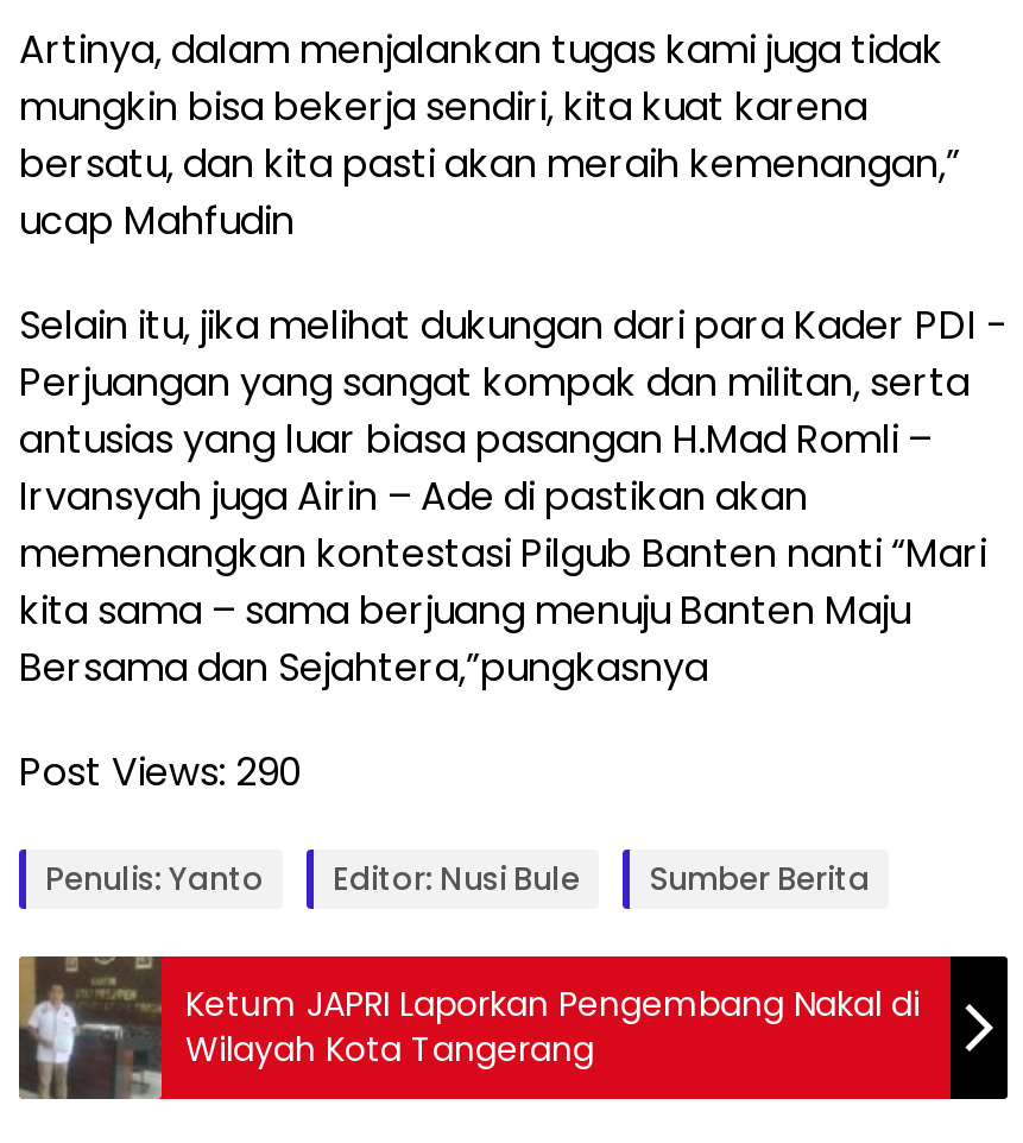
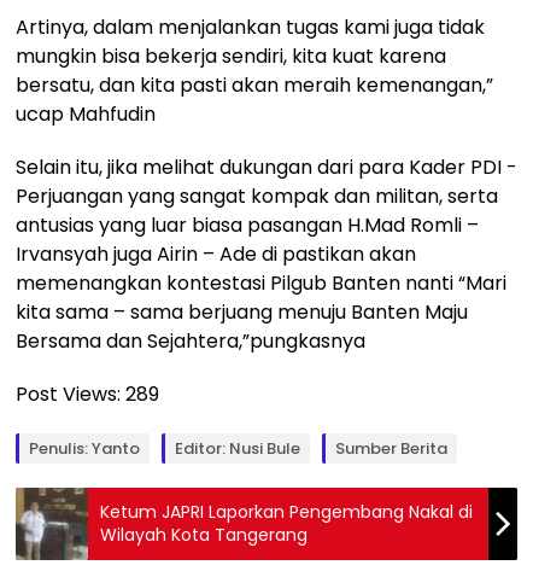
[19,745,302,800] Post Views: 290 -> [16,380,159,408] Post Views: 289

